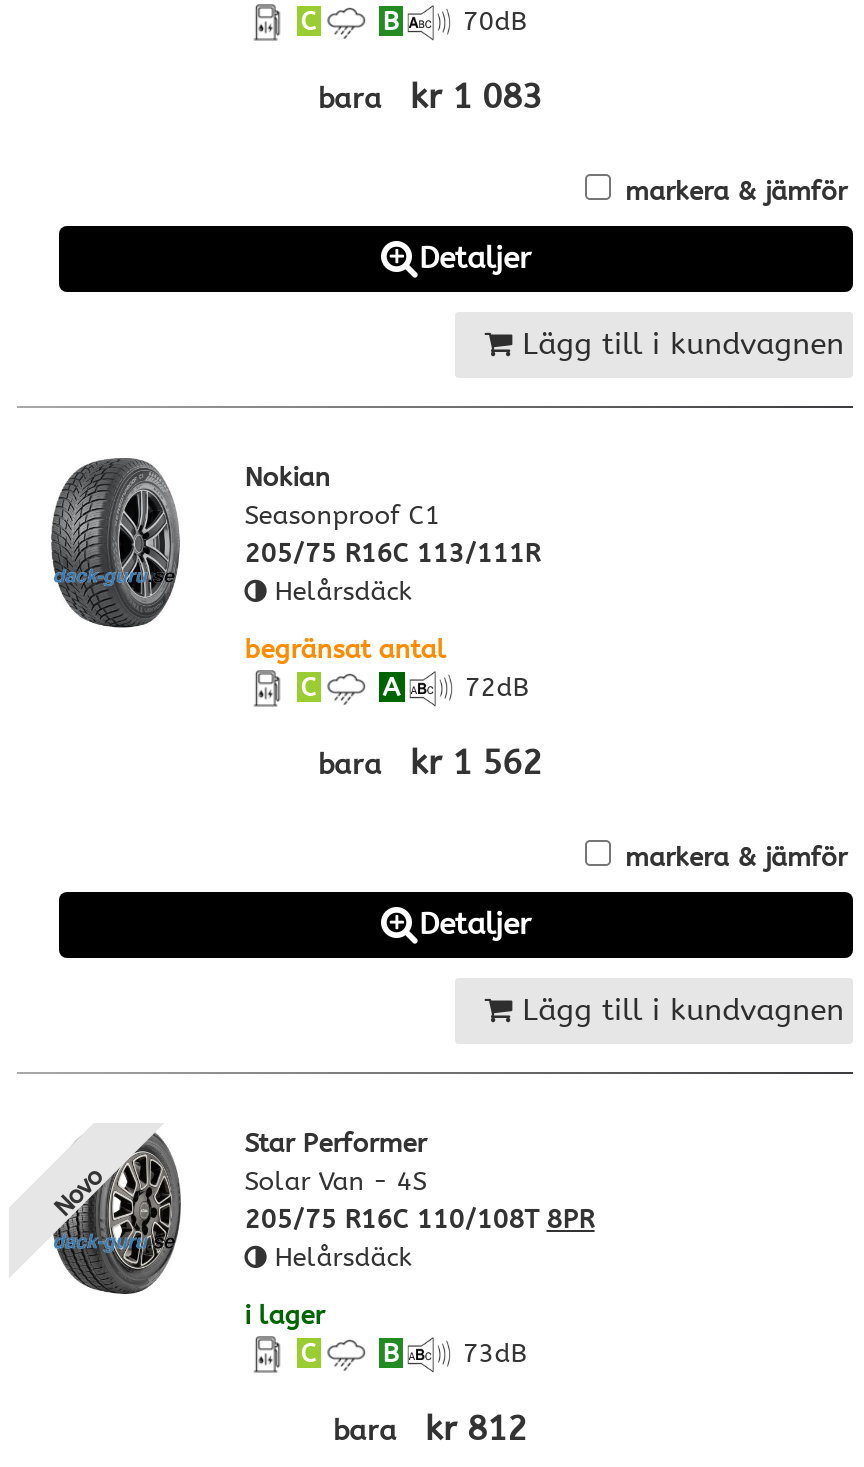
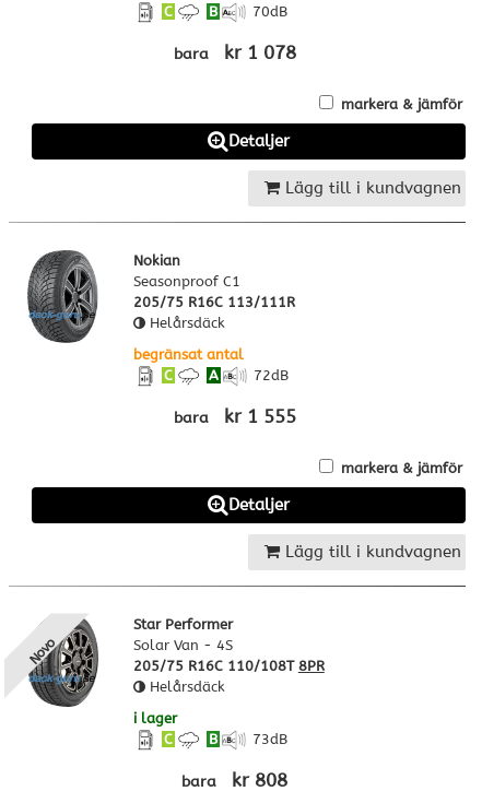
[318,76,542,116] bara kr 1 083 -> [173,41,296,63] bara kr 1 078
[318,742,542,782] bara kr 1 562 -> [173,405,296,427] bara kr 1 555
[333,1408,527,1448] bara kr 812 -> [181,769,287,791] bara kr 808

